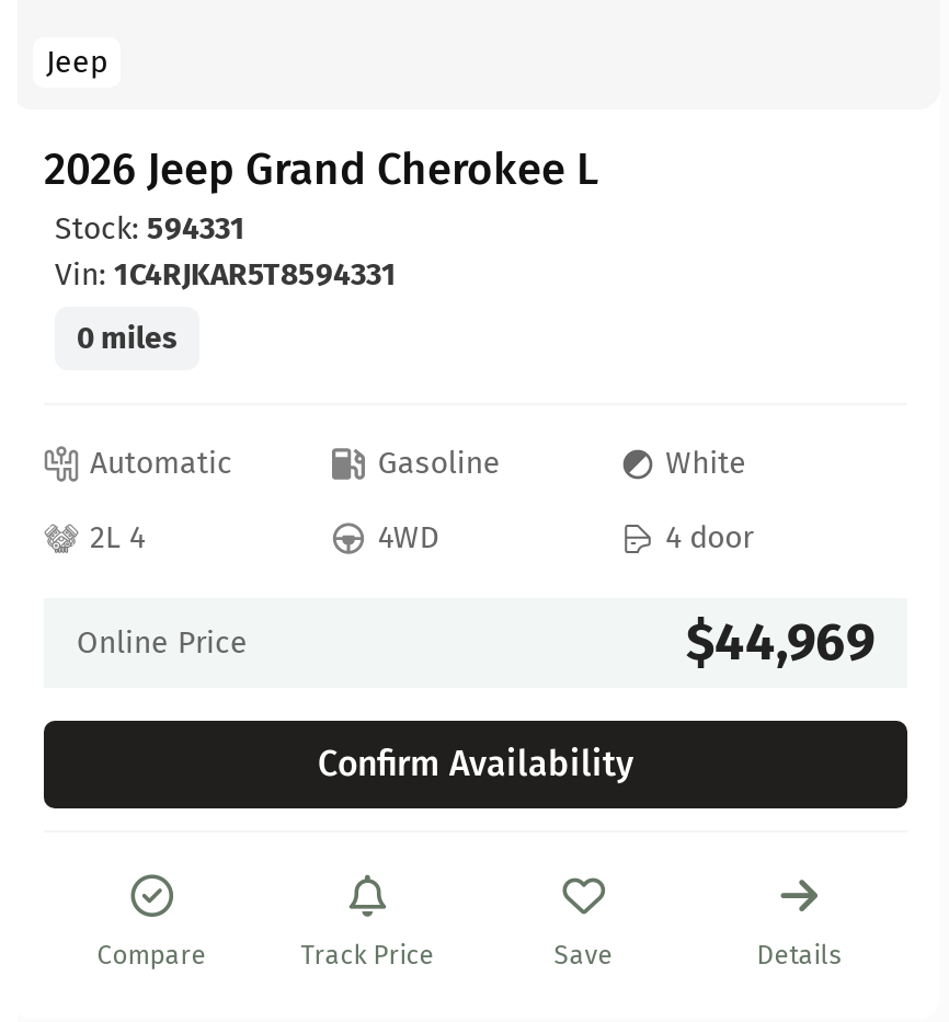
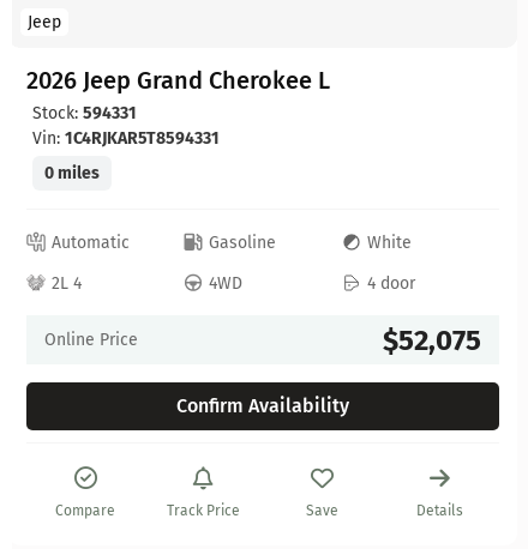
[686,612,874,673] $44,969 -> [383,324,481,357] $52,075

